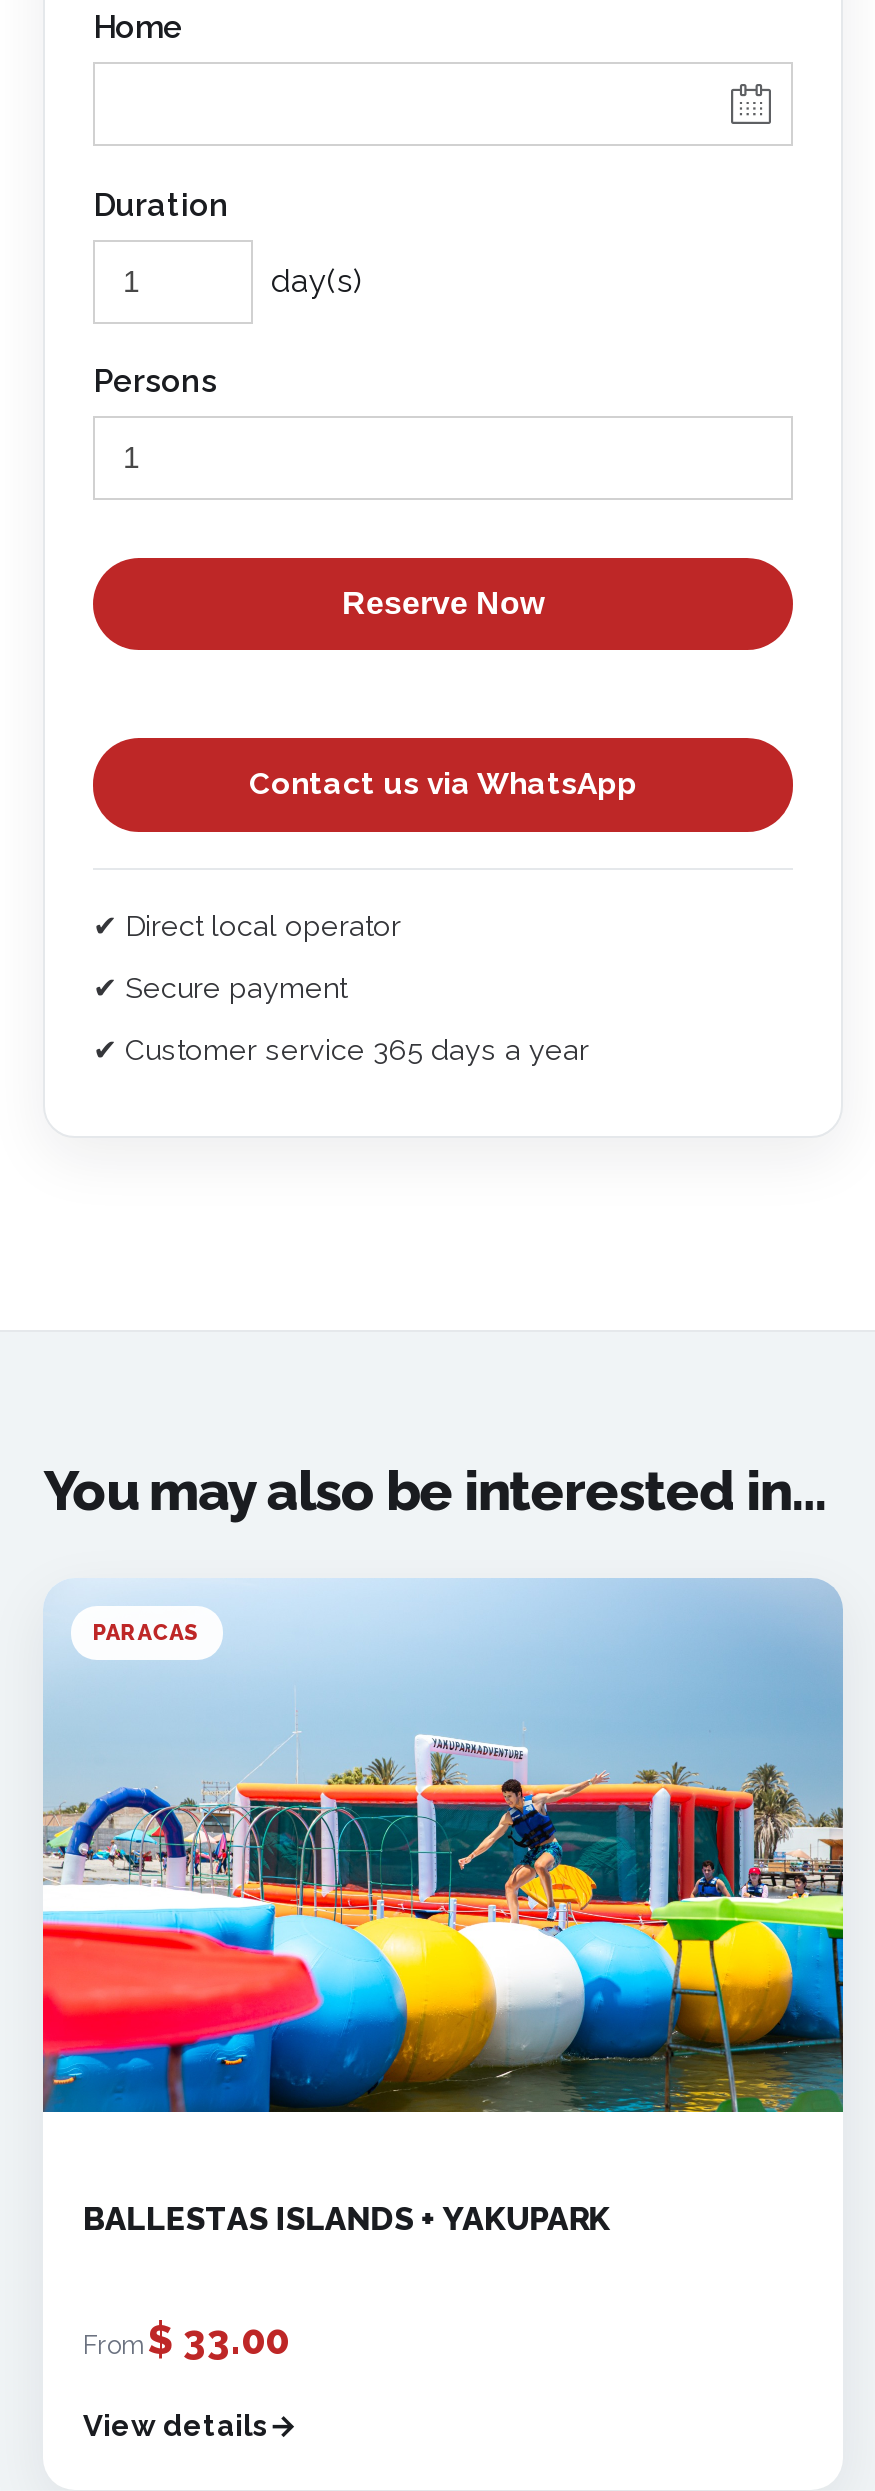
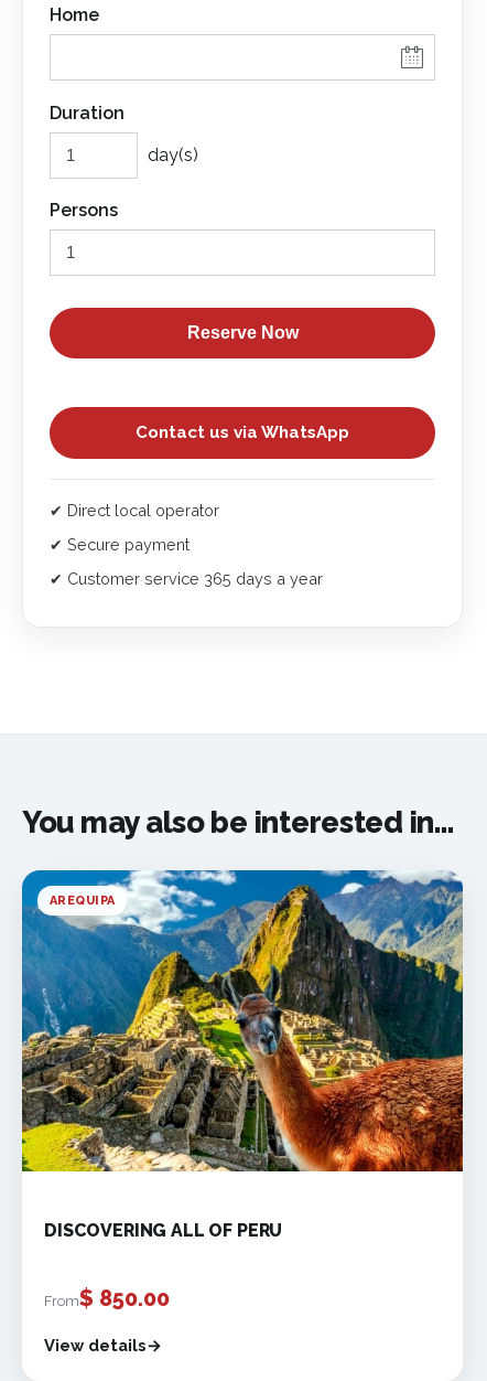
[41,1578,845,2116] [image] | PARACAS -> [21,869,464,1173] [image] | AREQUIPA
[83,2199,610,2237] BALLESTAS ISLANDS + YAKUPARK -> [44,1220,282,1241] DISCOVERING ALL OF PERU
[83,2316,289,2364] From$33.00 -> [44,1284,170,1311] From$850.00

